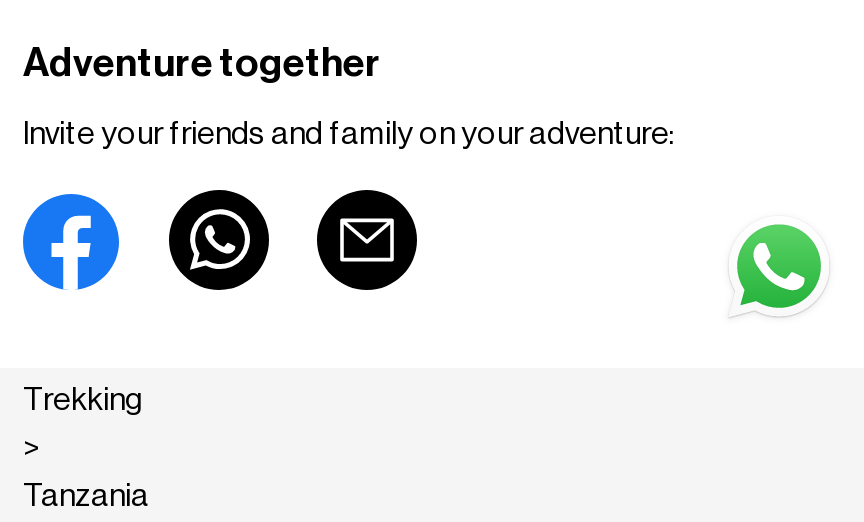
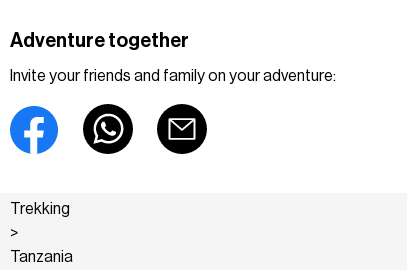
[735,222,823,310] [image] -> none

